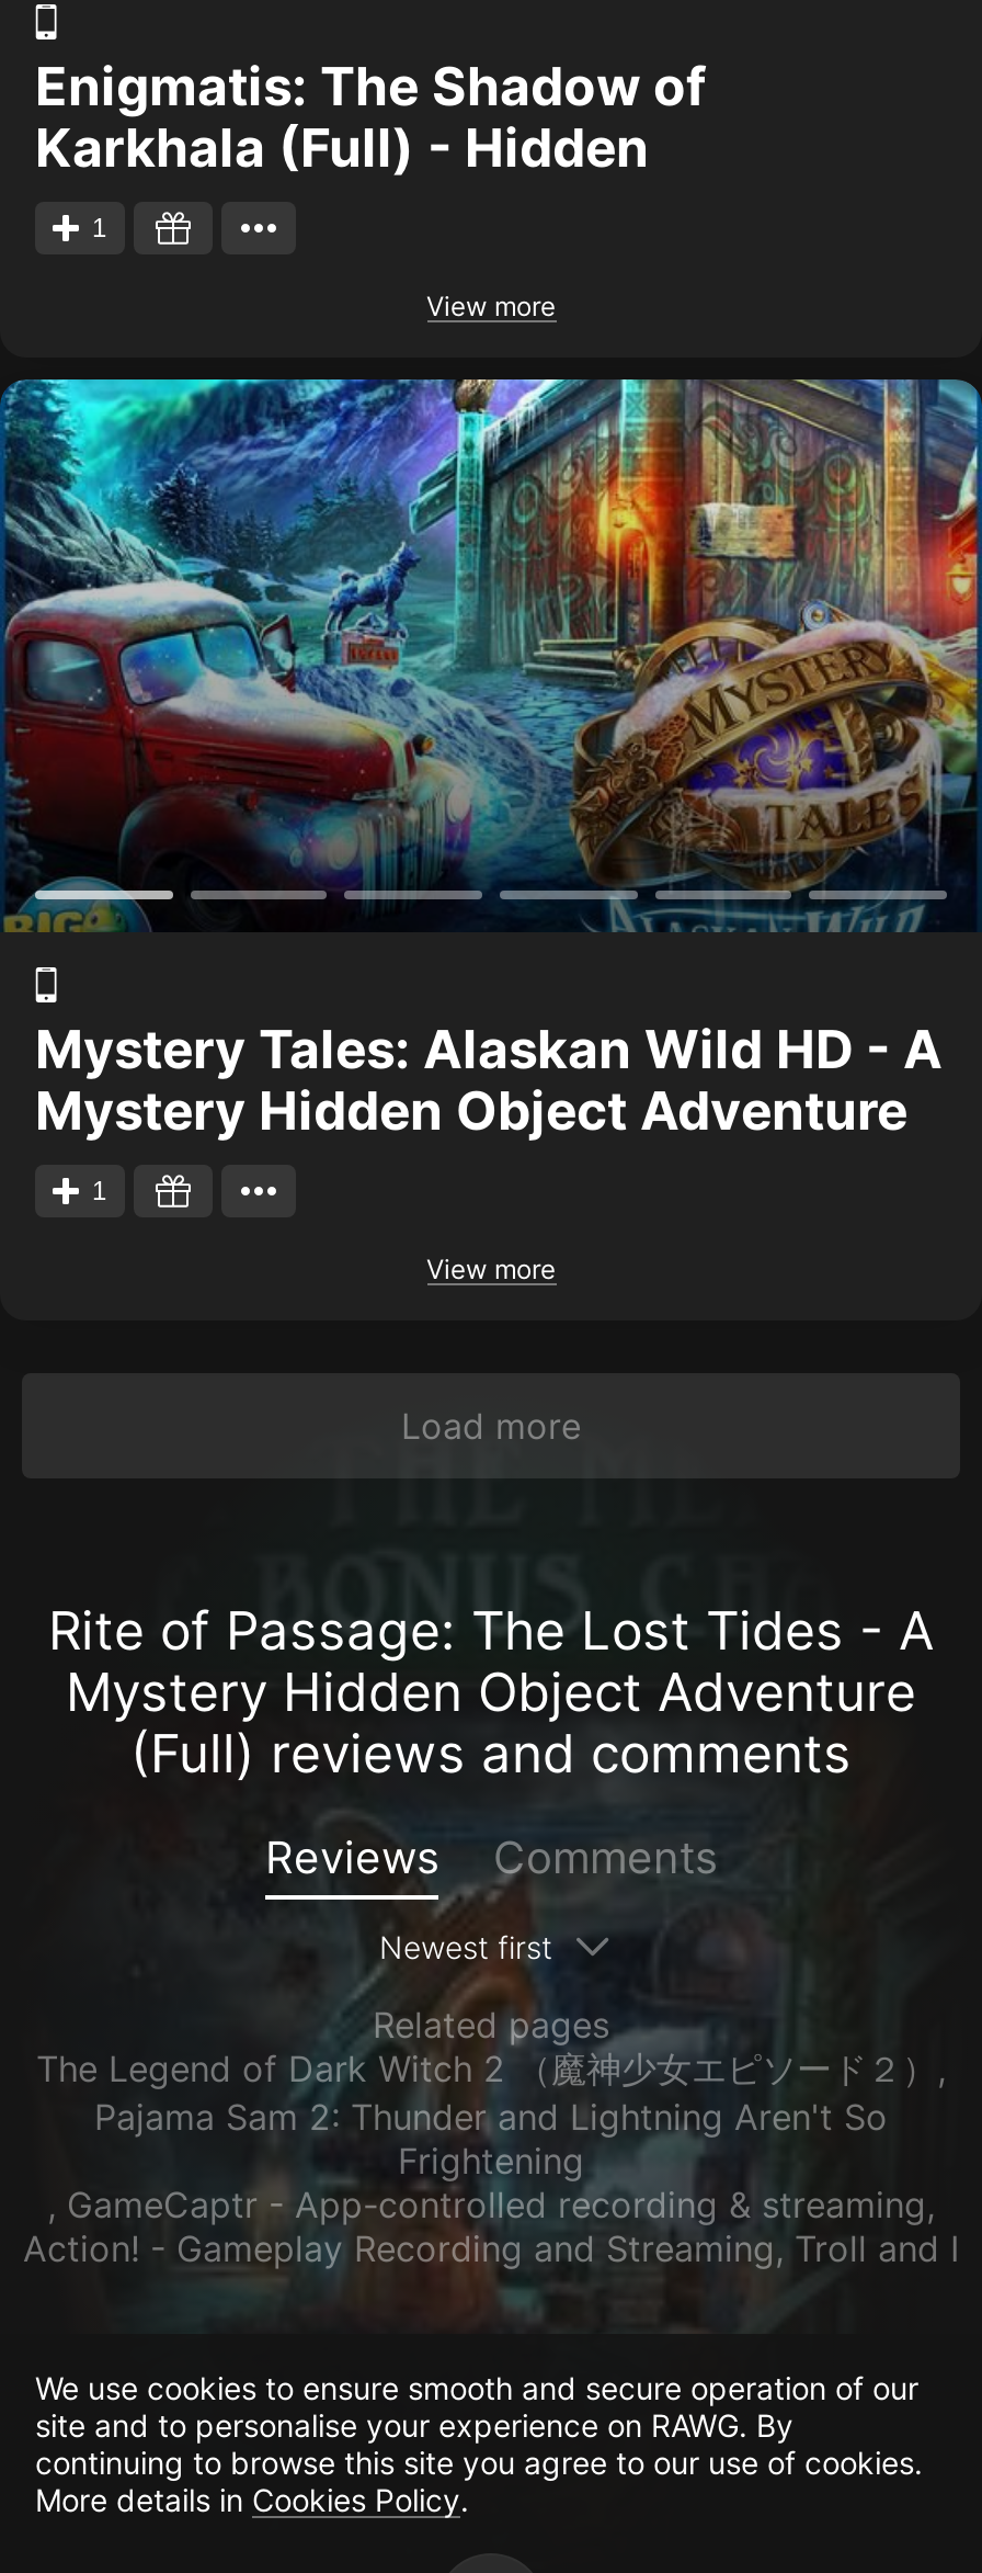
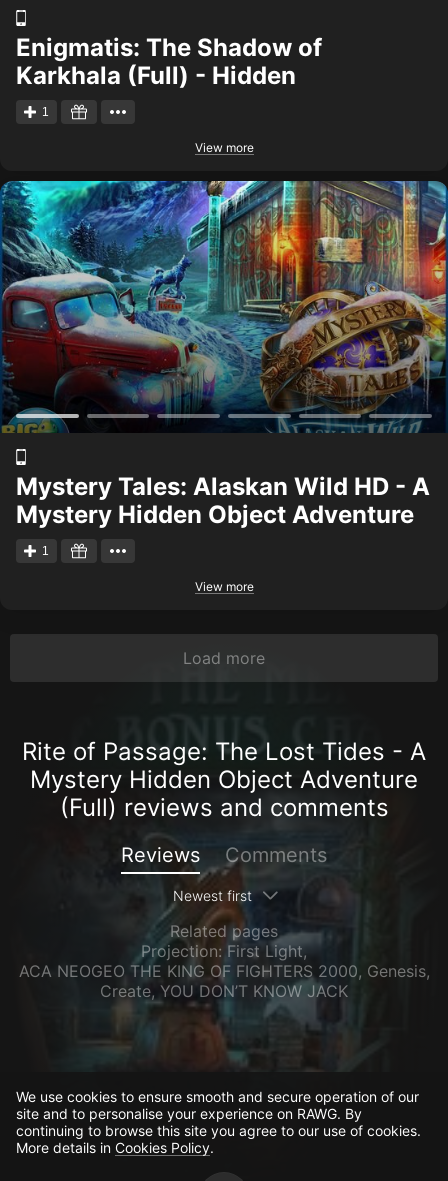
[23,2047,959,2270] The Legend of Dark Witch 2 （魔神少女エピソード２）, | Pajama Sam 2: Thunder and Lightning Aren't So | Frightening | , GameCaptr - App-controlled recording & streaming, | Action! - Gameplay Recording and Streaming, Troll and I -> [18,941,429,1001] Projection: First Light, | ACA NEOGEO THE KING OF FIGHTERS 2000, Genesis, | Create, YOU DON’T KNOW JACK

